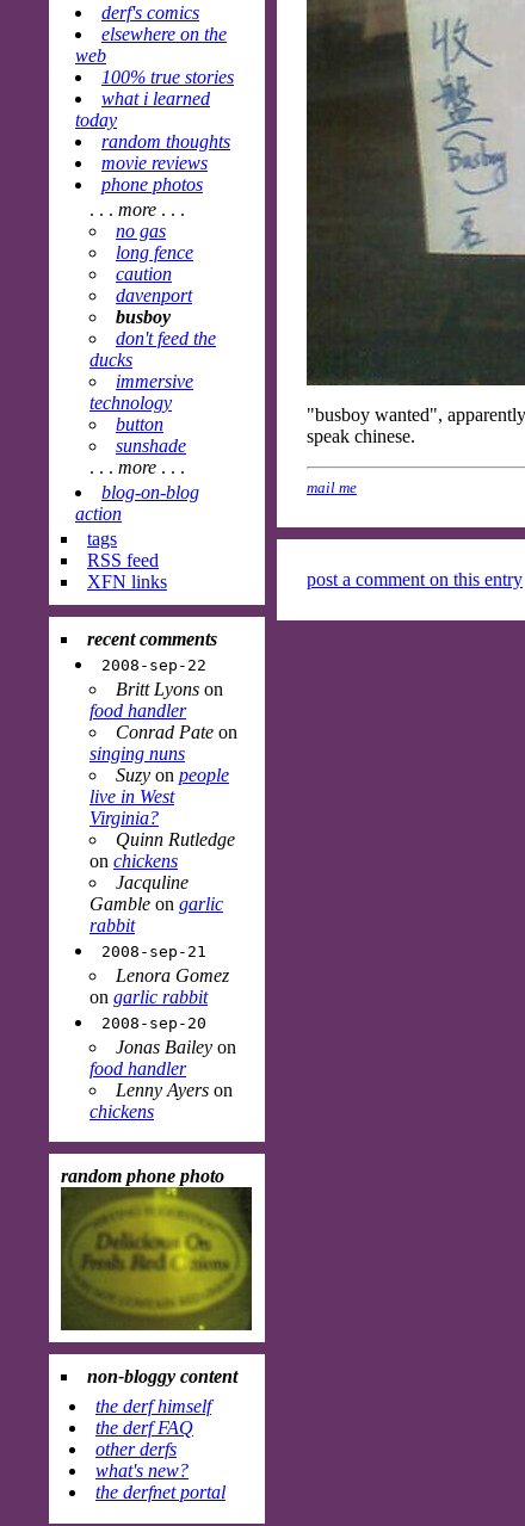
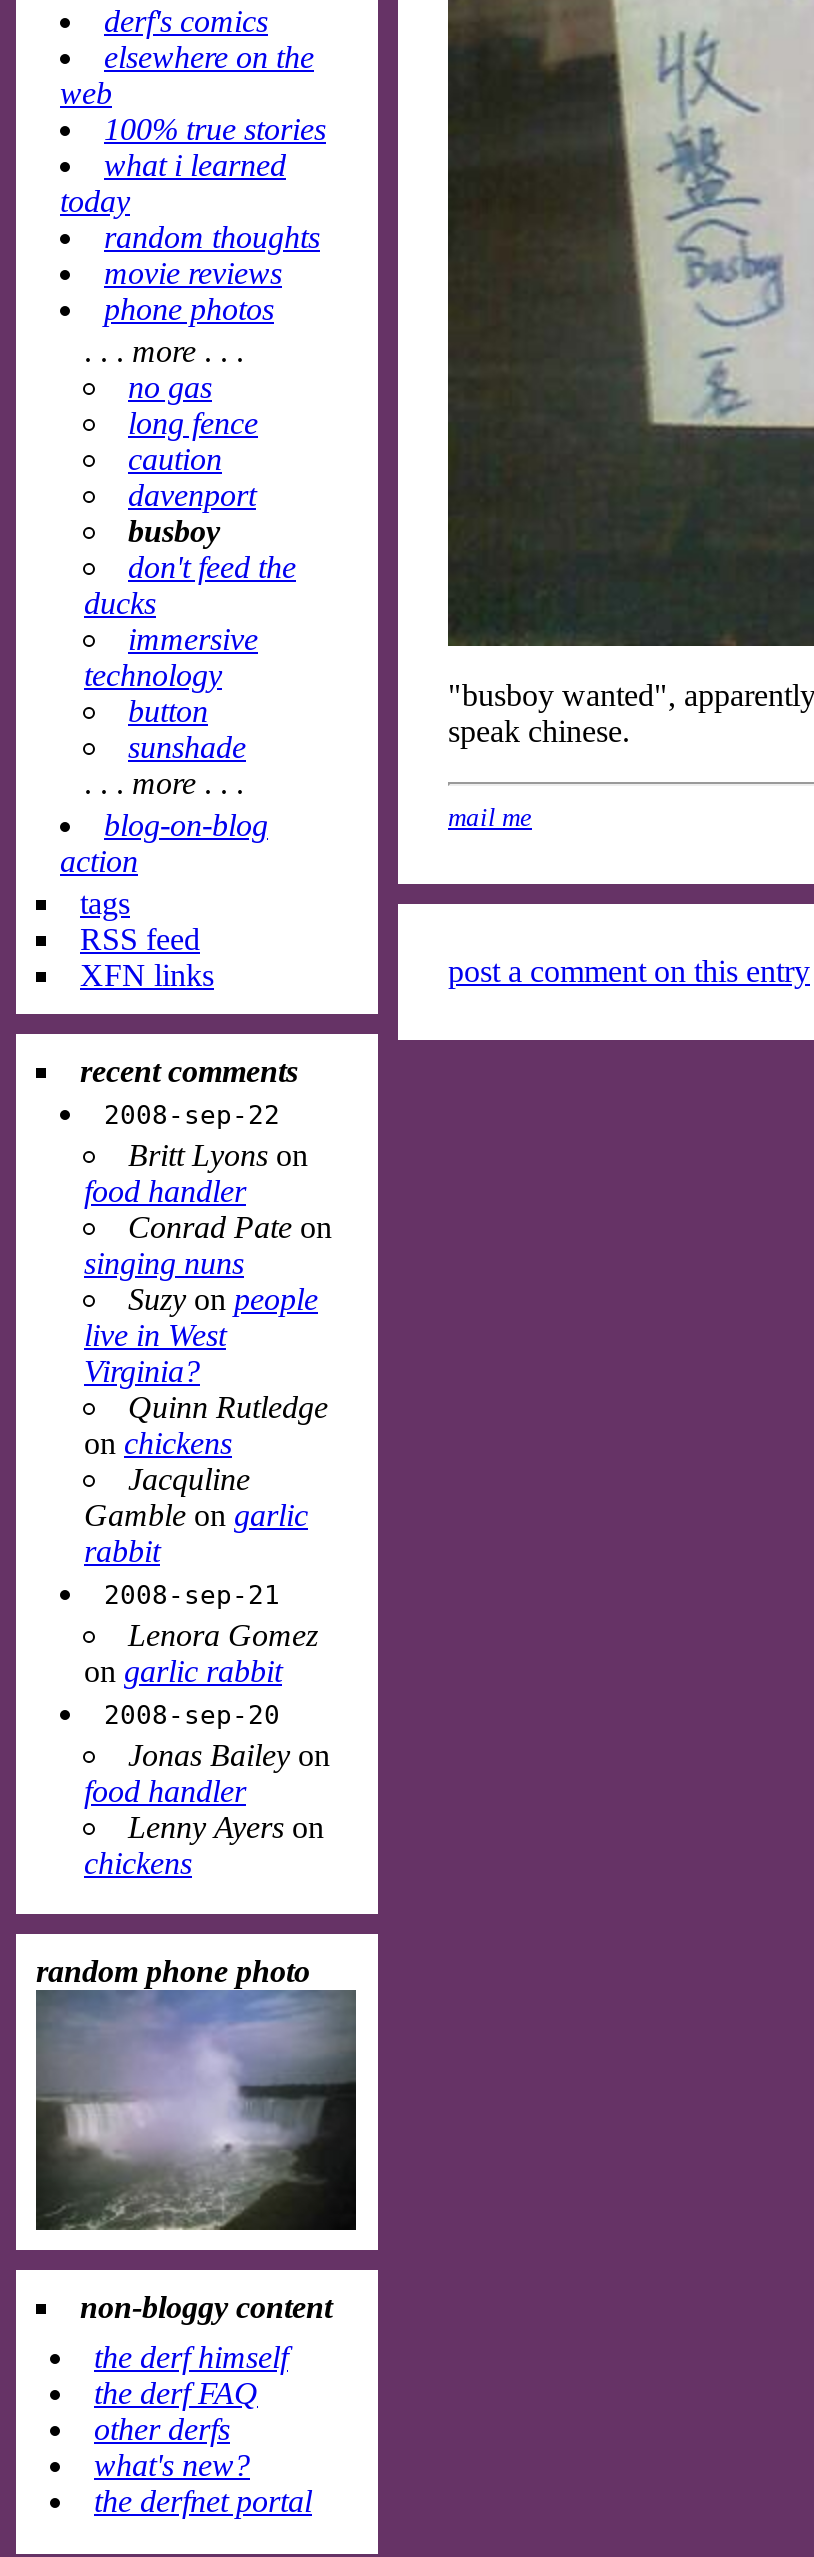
[62,1186,252,1332] [image] -> [36,1988,356,2232] [image]

